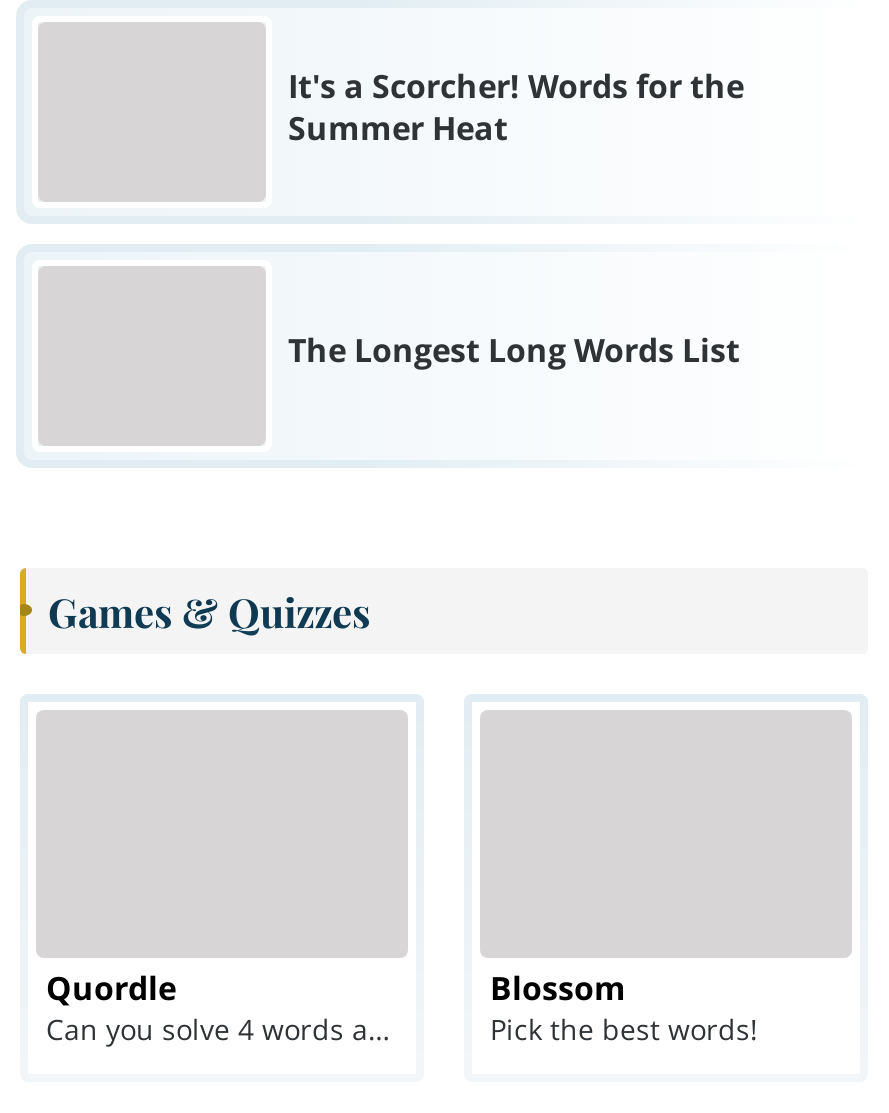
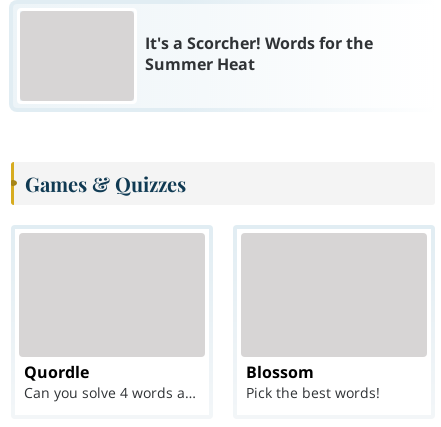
[288,329,740,373] The Longest Long Words List -> none

